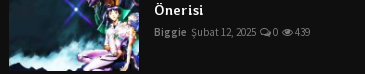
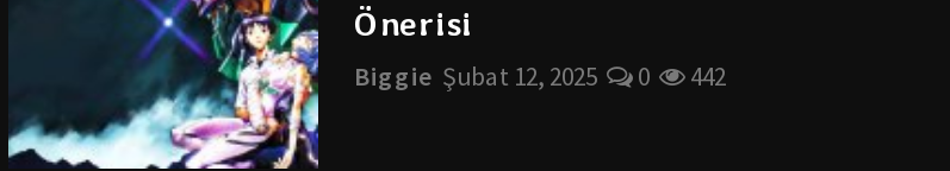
[154,25,310,39] Biggie Şubat 12, 2025 0 439 -> [354,59,726,93] Biggie Şubat 12, 2025 0 442

